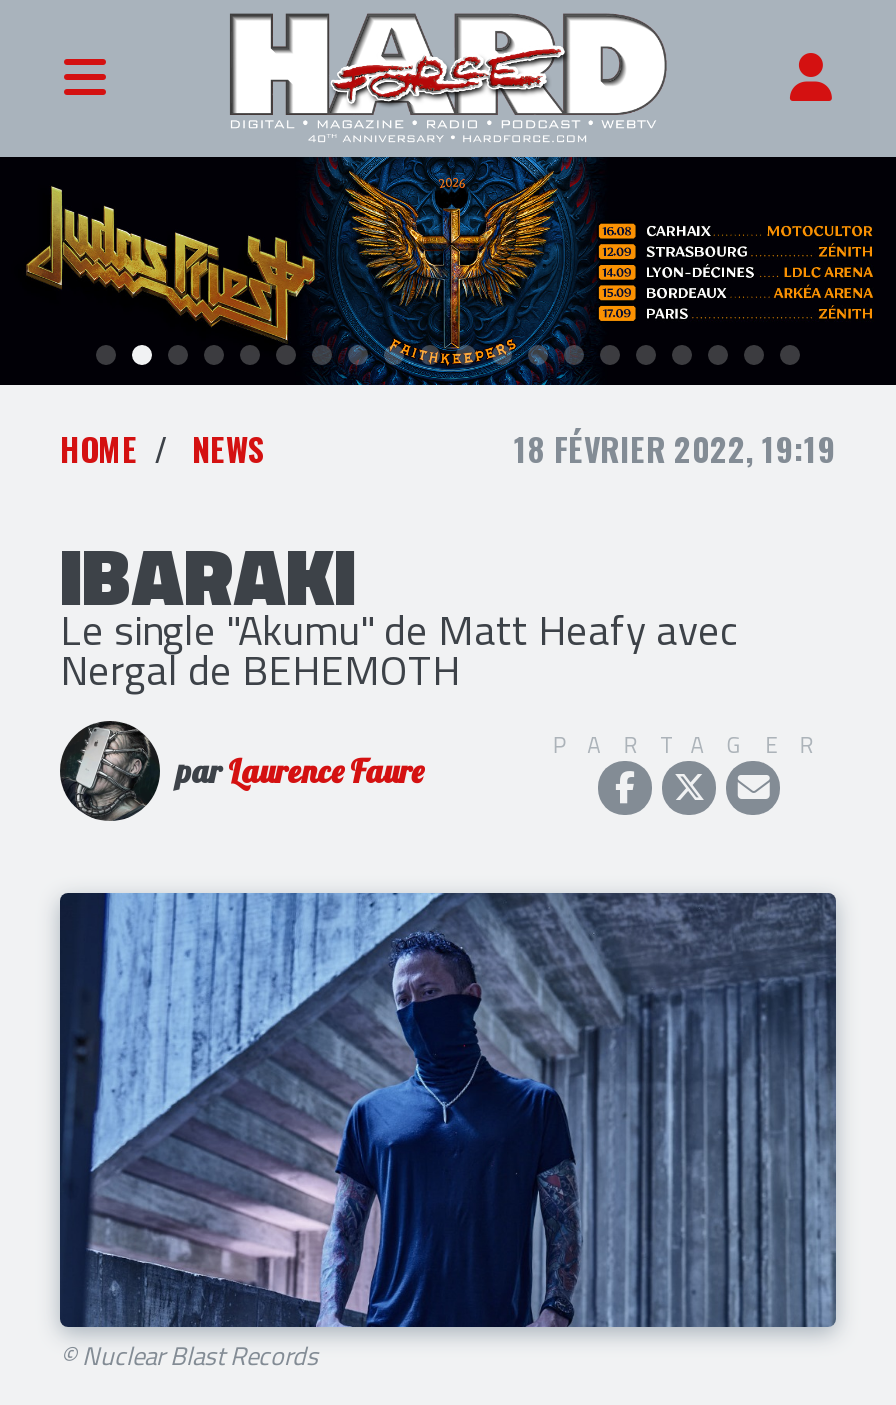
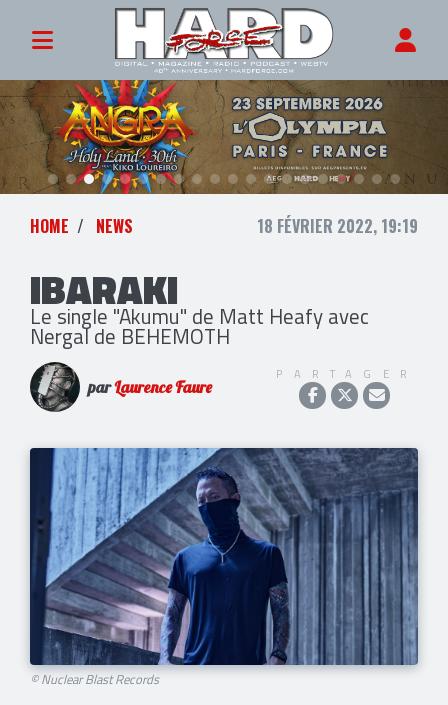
[6,155,890,387] [image] -> [3,79,445,195] [image]

